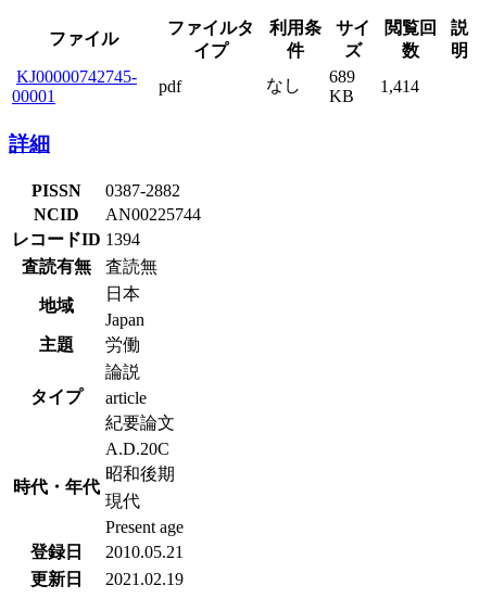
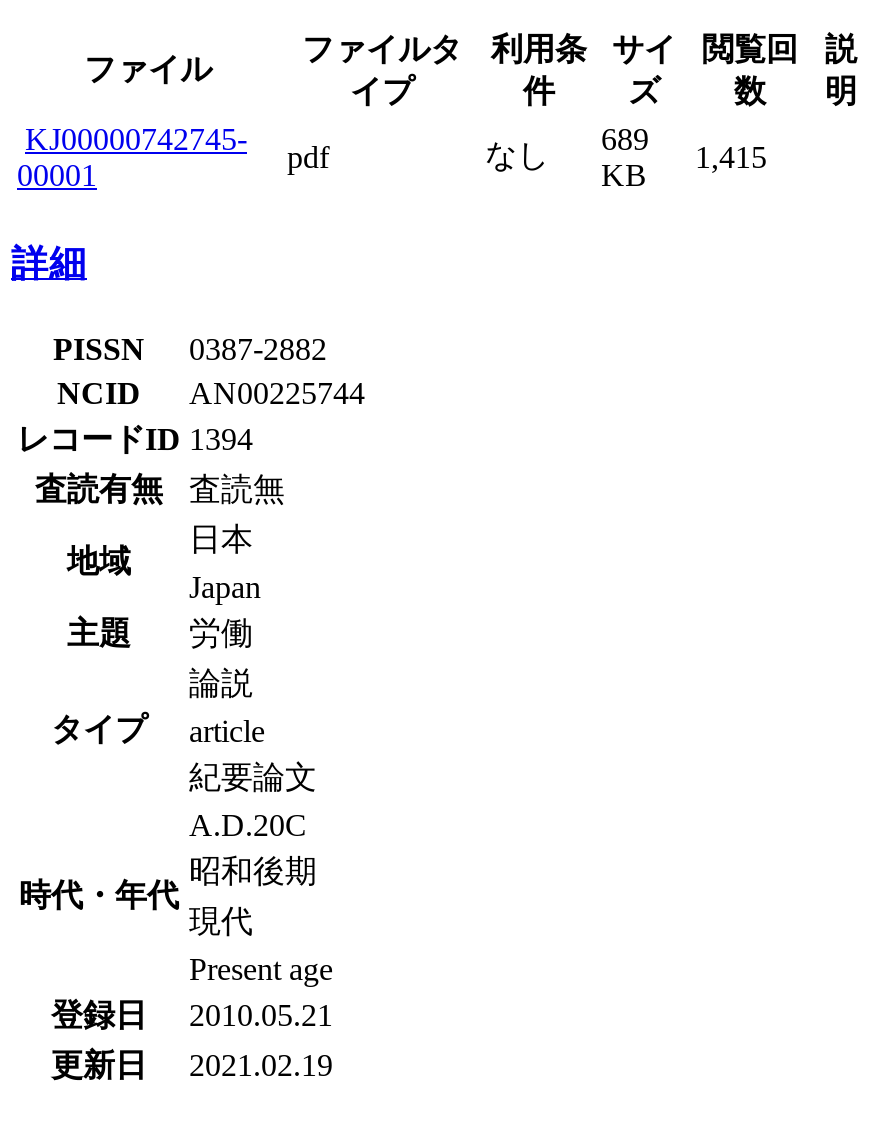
[380,77,419,96] 1,414 -> [695,140,767,174] 1,415

